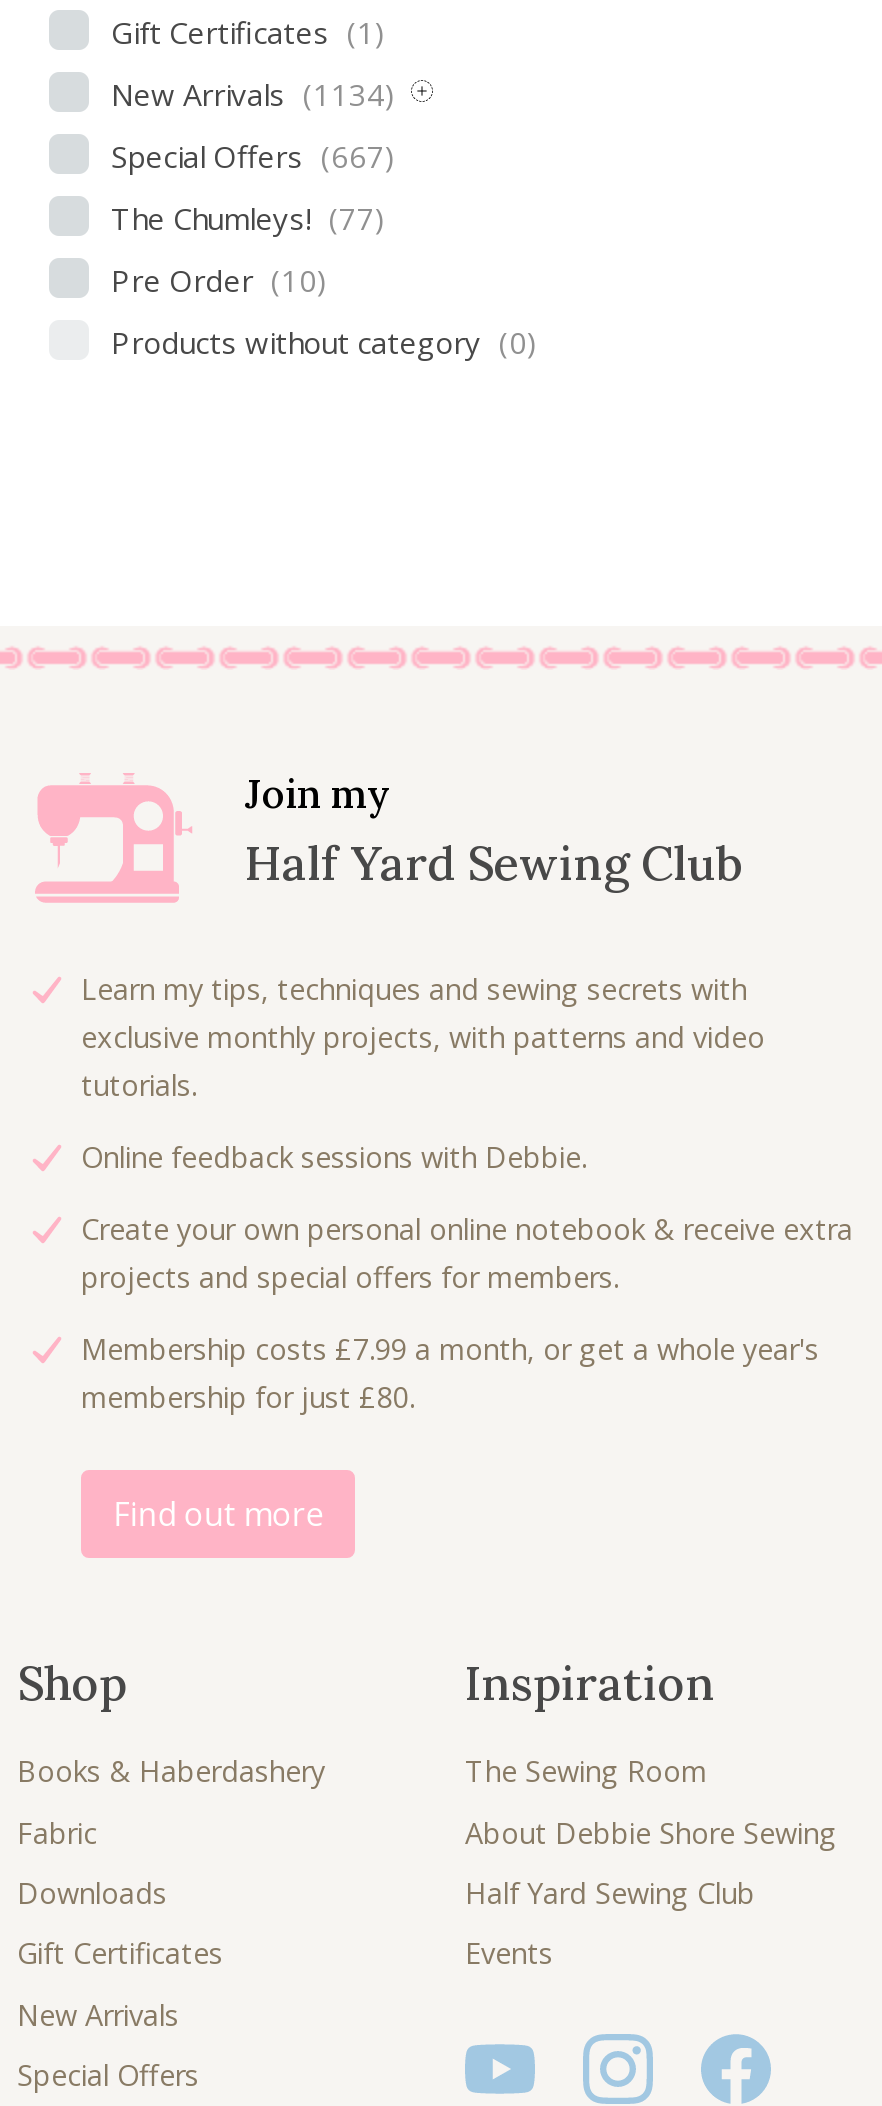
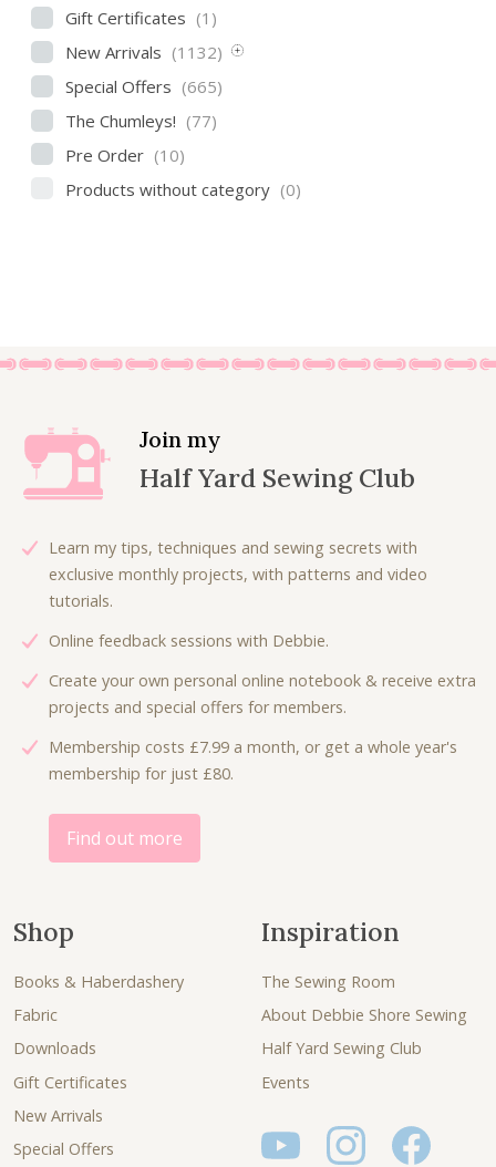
[111,73,395,113] New Arrivals (1134) -> [65,41,223,63] New Arrivals (1132)
[111,135,395,175] Special Offers (667) -> [65,75,223,97] Special Offers (665)

